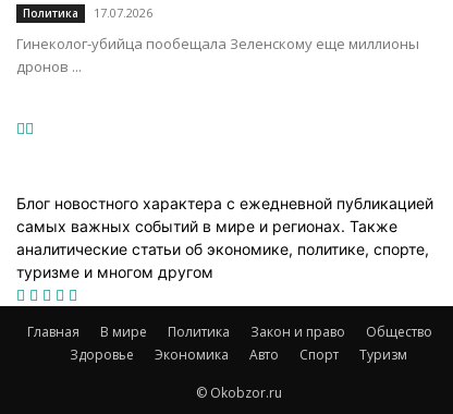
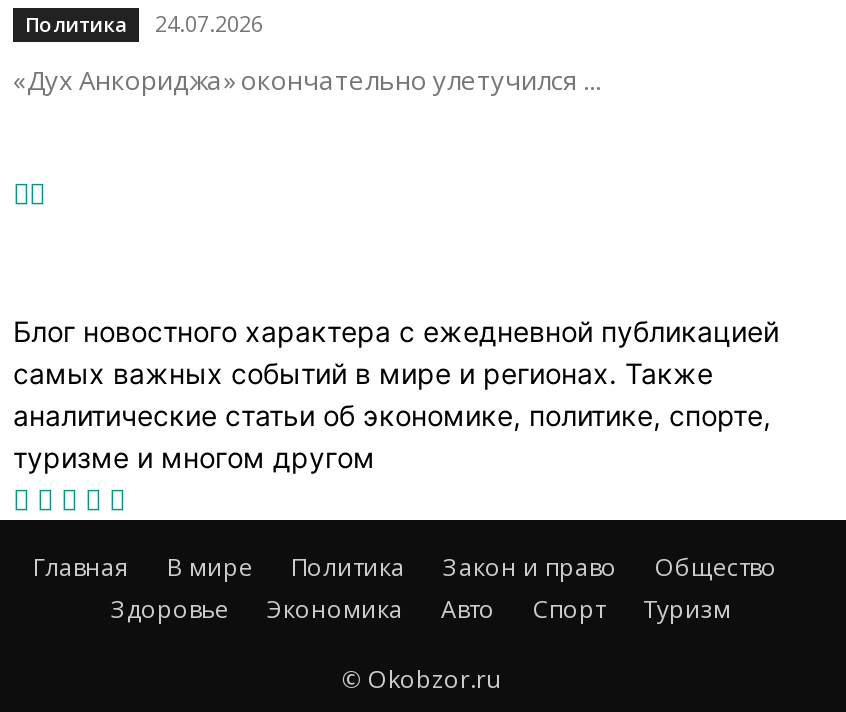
[23,4,152,21] Политика 17.07.2026 -> [25,8,263,38] Политика 24.07.2026
[16,34,419,76] Гинеколог-убийца пообещала Зеленскому еще миллионы | дронов ... -> [13,62,601,98] «Дух Анкориджа» окончательно улетучился ...

